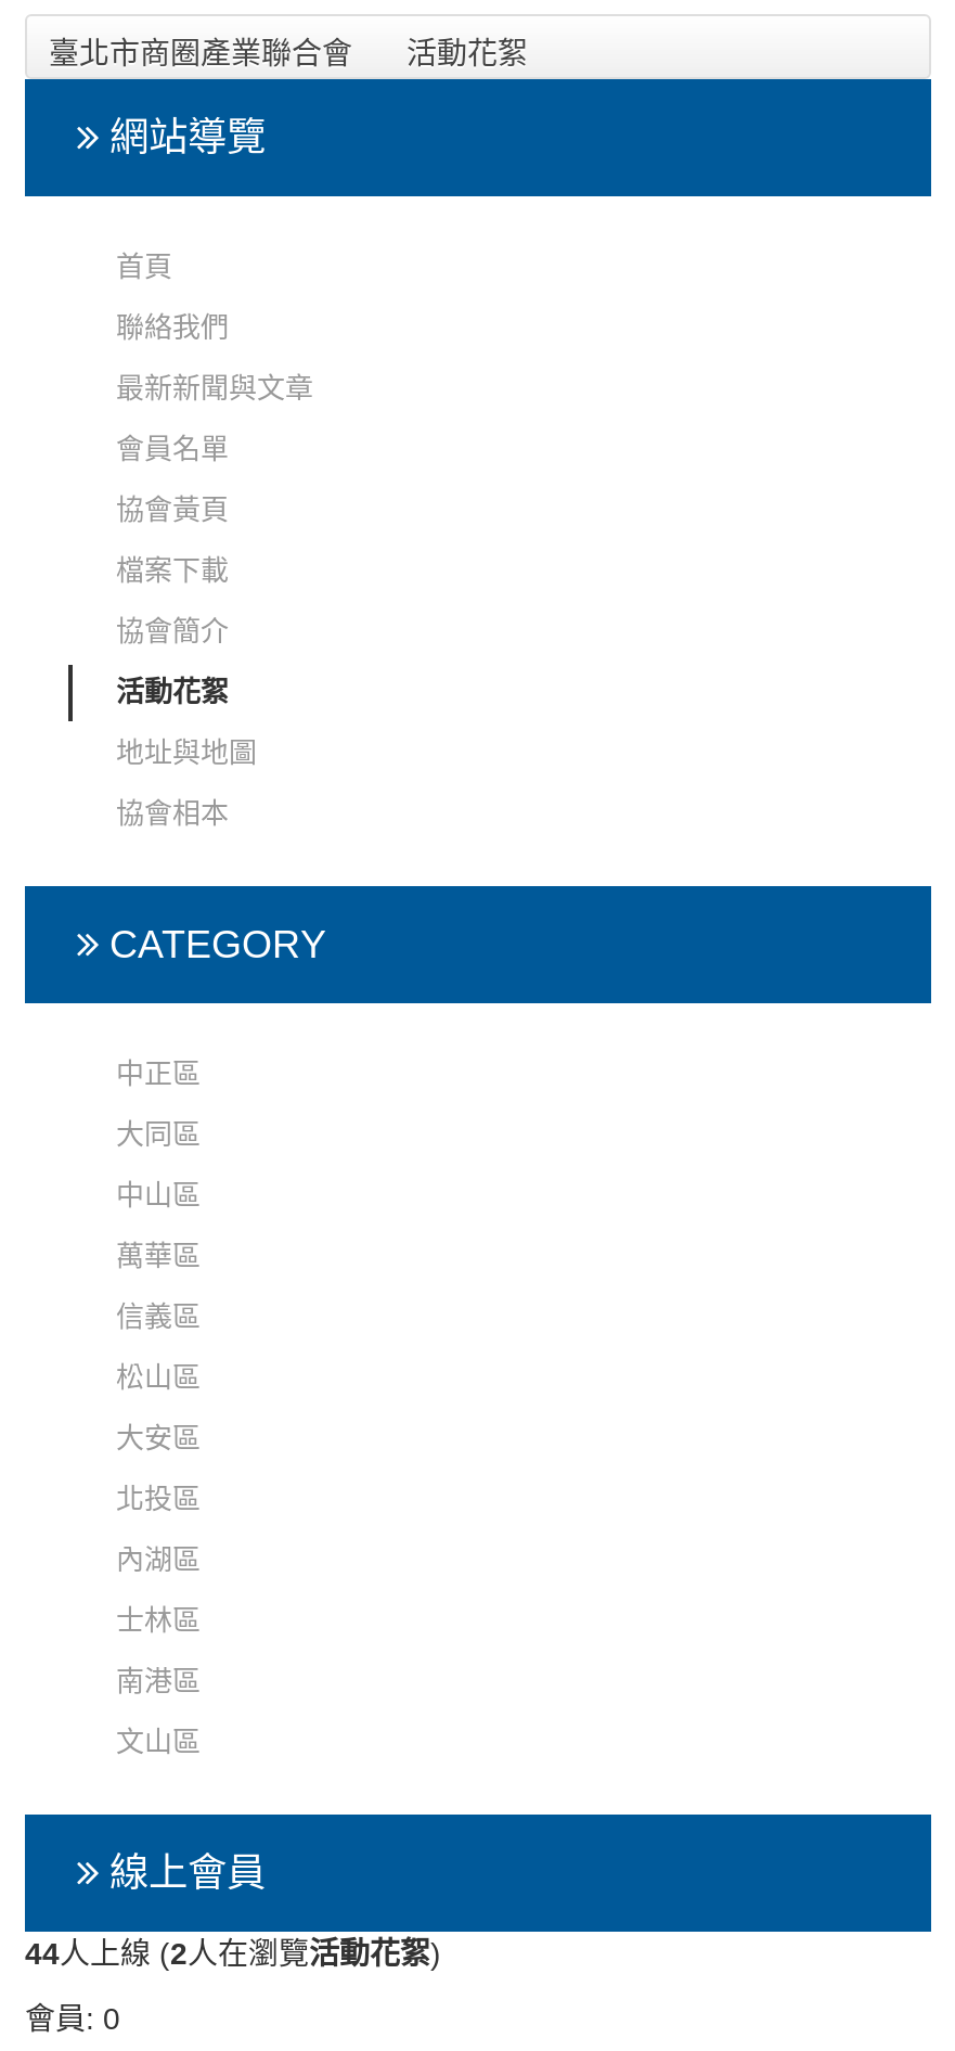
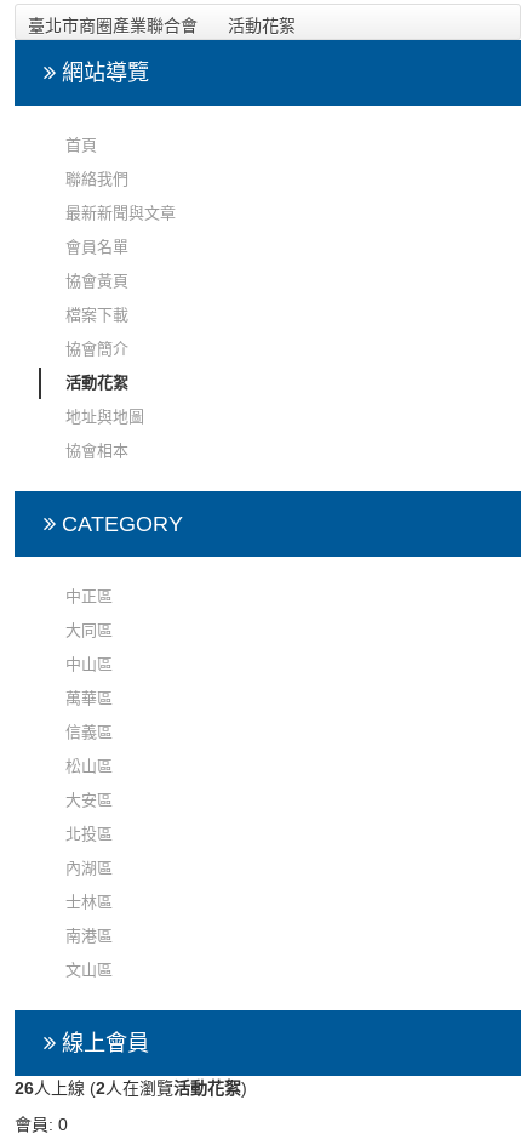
[25,1936,441,1971] 44人上線 (2人在瀏覽活動花絮) -> [15,1078,247,1098] 26人上線 (2人在瀏覽活動花絮)

